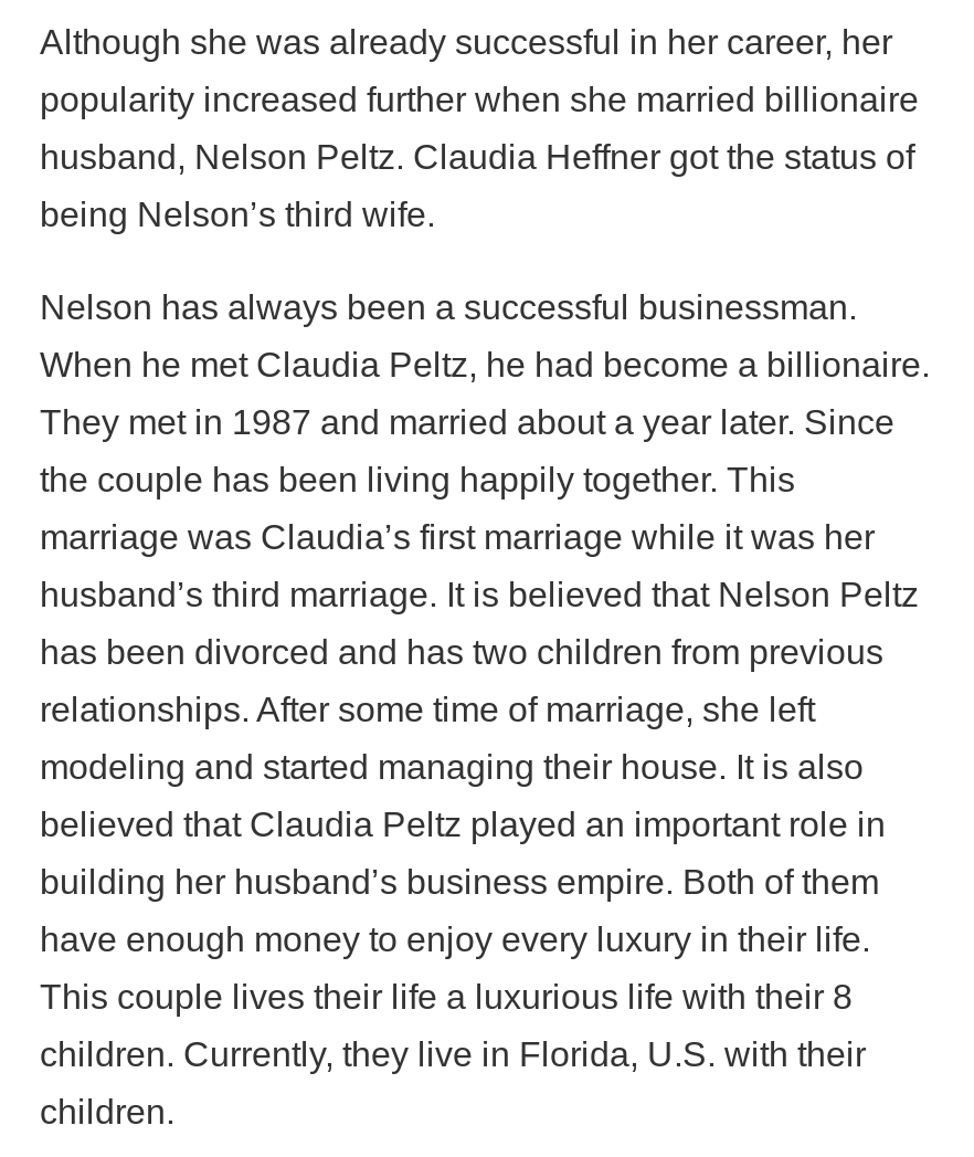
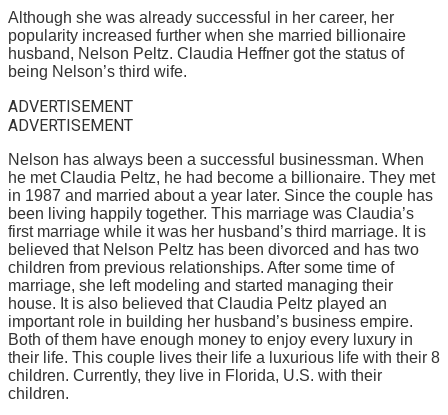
[40,289,930,1016] Nelson has always been a successful businessman. | When he met Claudia Peltz, he had become a billionaire. | They met in 1987 and married about a year later. Since | the couple has been living happily together. This | marriage was Claudia’s first marriage while it was her | husband’s third marriage. It is believed that Nelson Peltz | has been divorced and has two children from previous | relationships. After some time of marriage, she left | modeling and started managing their house. It is also | believed that Claudia Peltz played an important role in | building her husband’s business empire. Both of them | have enough money to enjoy every luxury in their life. | This couple lives their life a luxurious life with their 8 -> [8,97,440,366] ADVERTISEMENT | ADVERTISEMENT | Nelson has always been a successful businessman. When | he met Claudia Peltz, he had become a billionaire. They met | in 1987 and married about a year later. Since the couple has | been living happily together. This marriage was Claudia’s | first marriage while it was her husband’s third marriage. It is | believed that Nelson Peltz has been divorced and has two | children from previous relationships. After some time of | marriage, she left modeling and started managing their | house. It is also believed that Claudia Peltz played an | important role in building her husband’s business empire. | Both of them have enough money to enjoy every luxury in | their life. This couple lives their life a luxurious life with their 8

